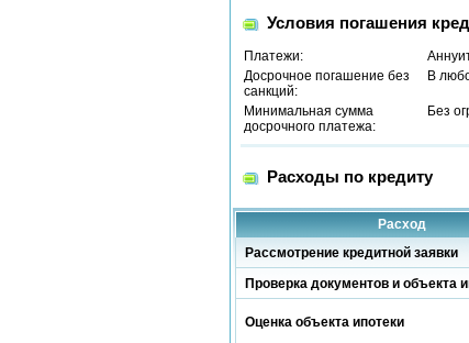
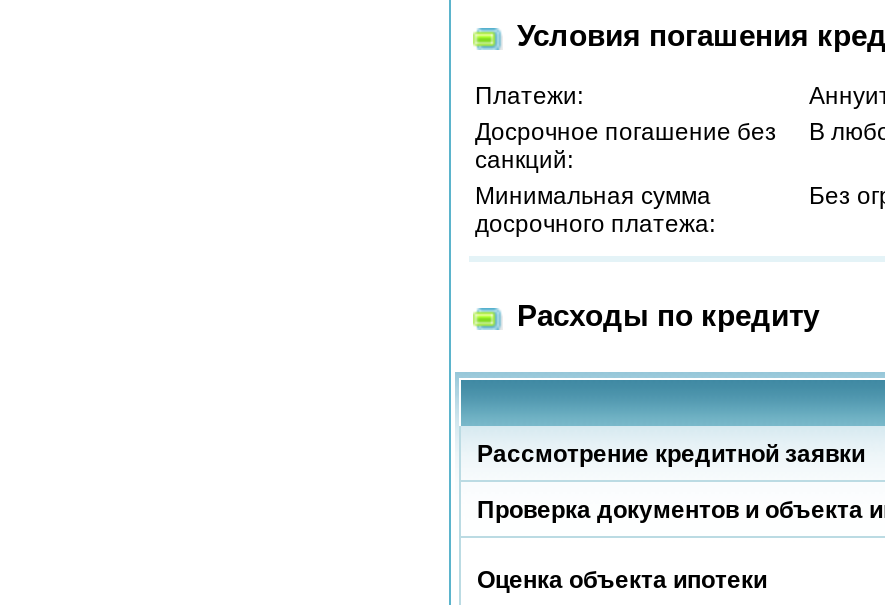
[378,217,426,232] Расход -> none

